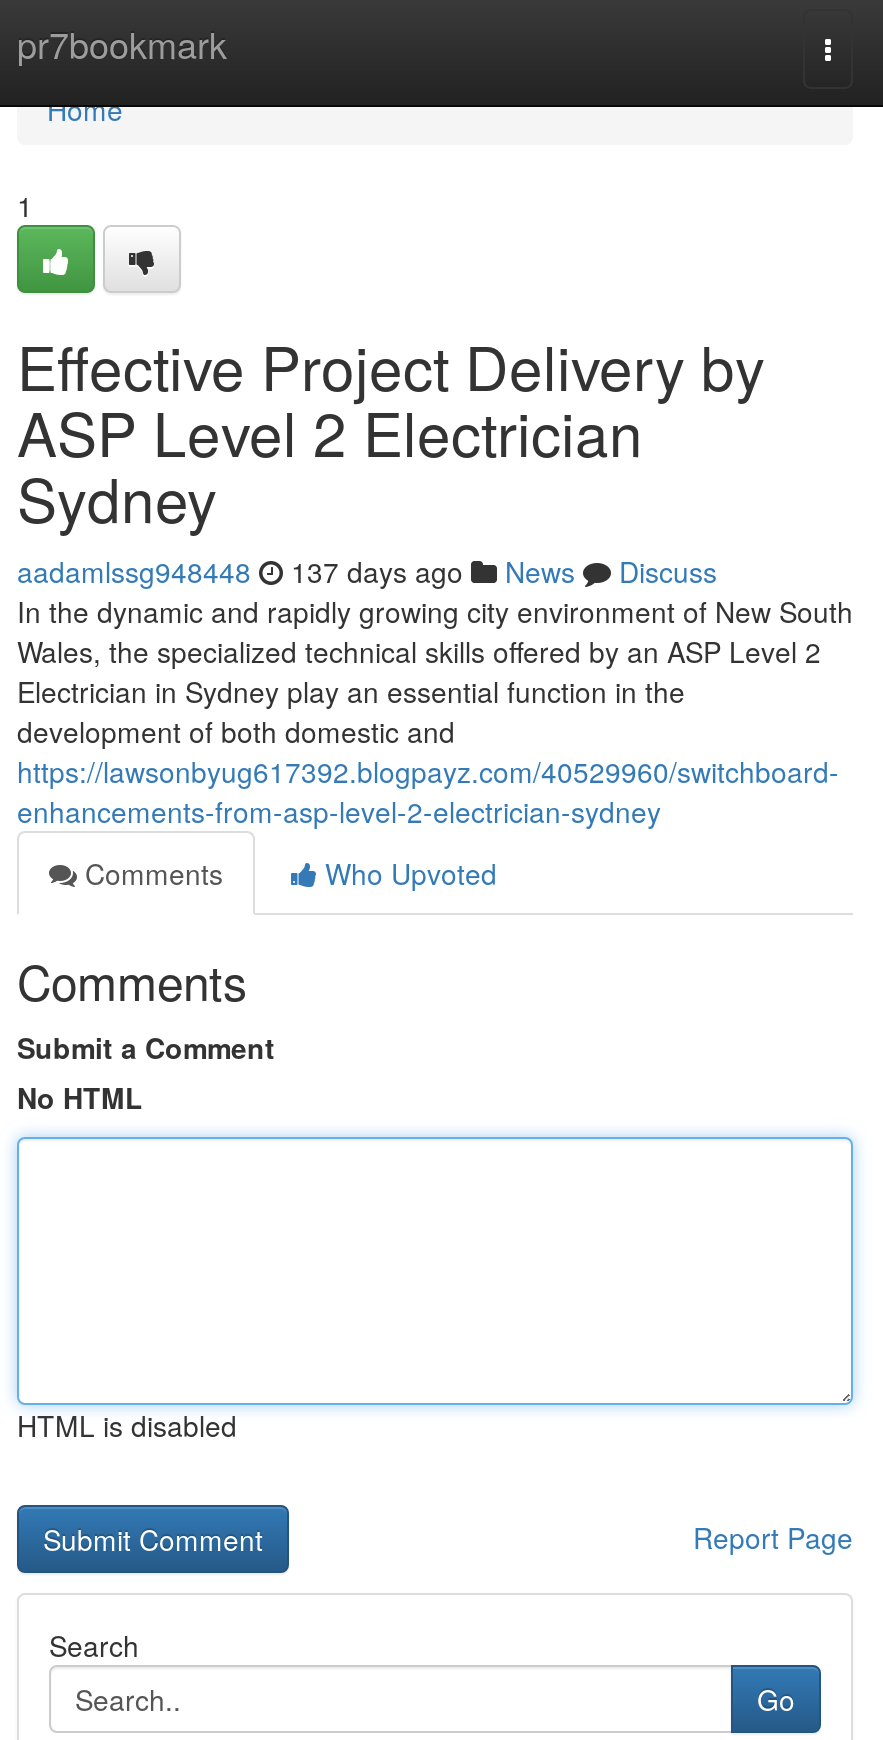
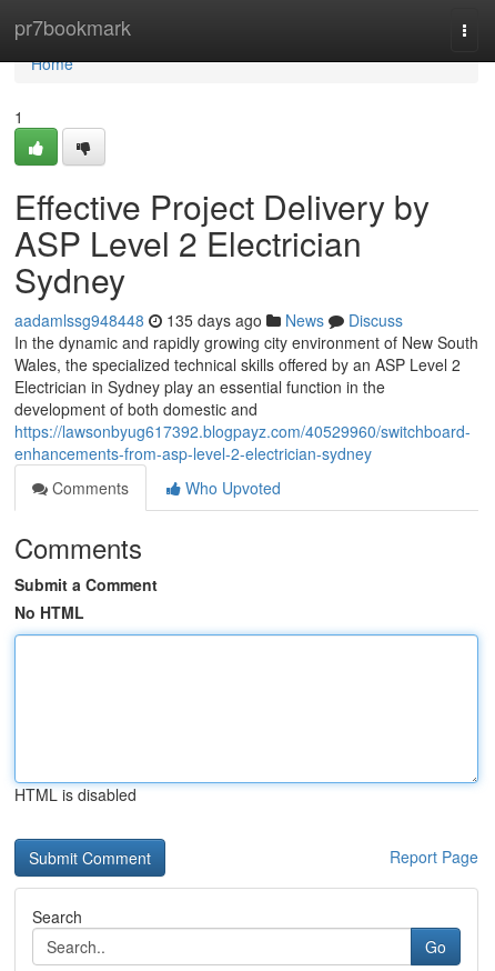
[17,551,717,591] aadamlssg948448 137 days ago News Discuss -> [14,309,403,331] aadamlssg948448 135 days ago News Discuss

